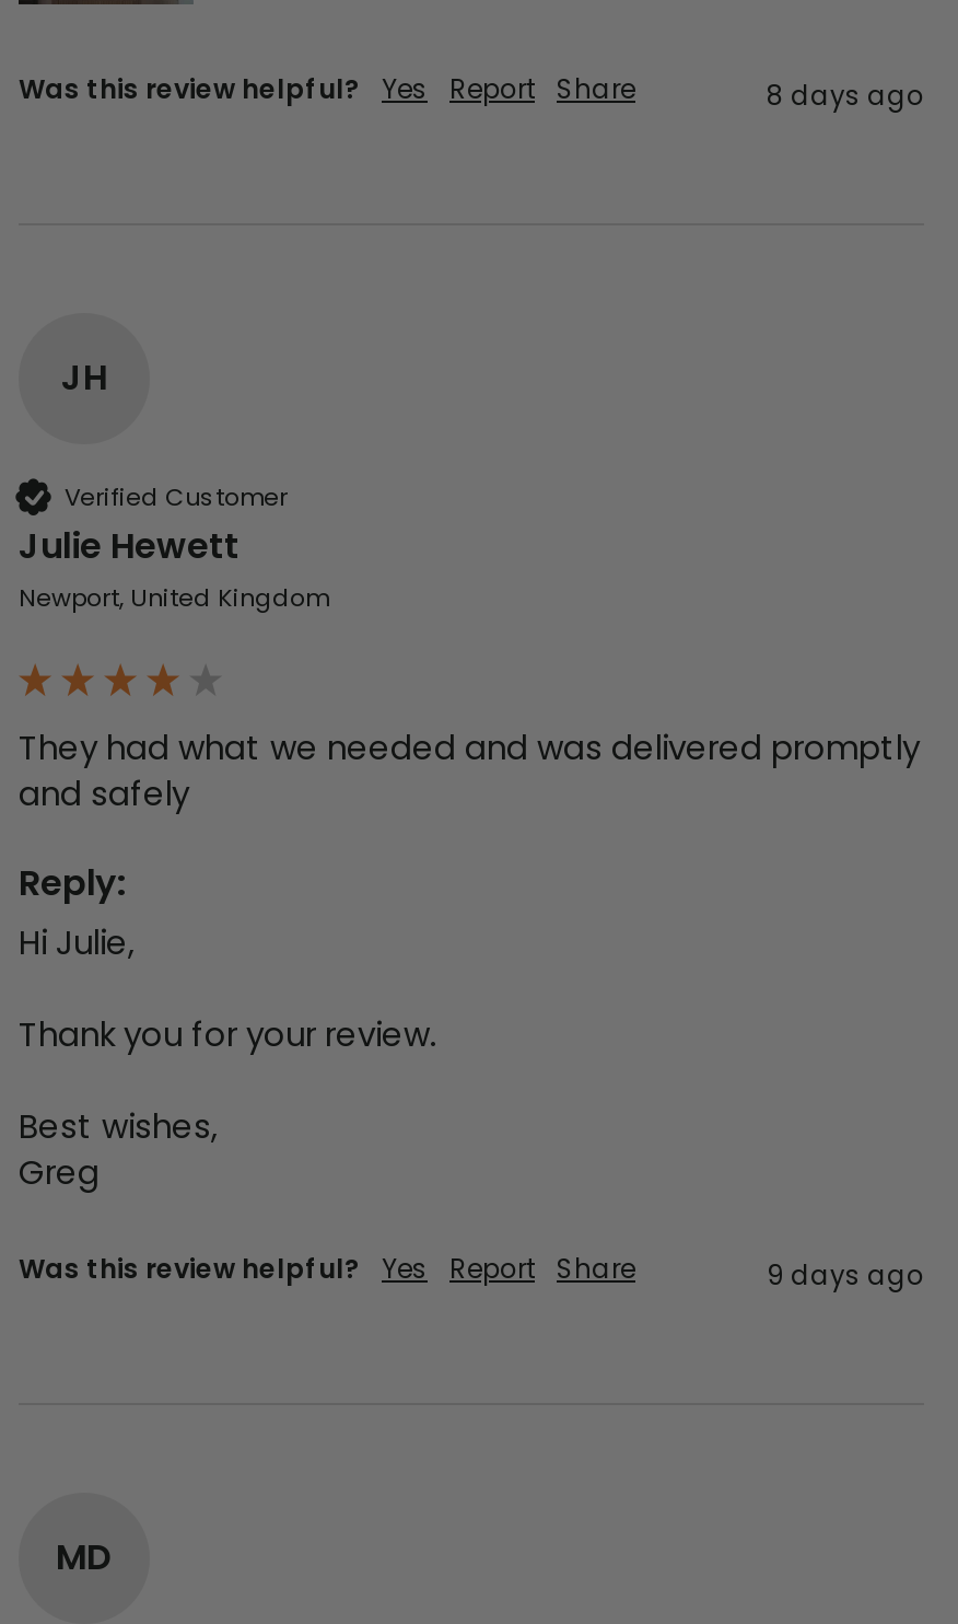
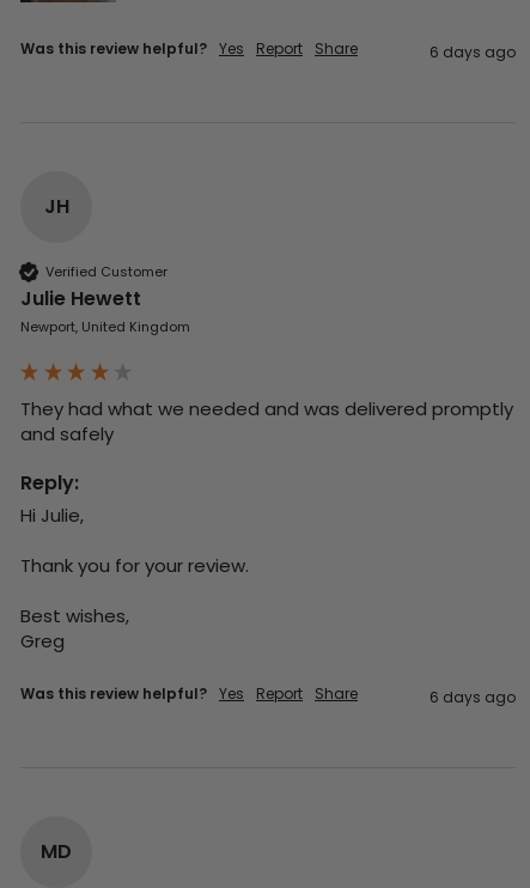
[767,77,924,114] 8 days ago -> [430,42,516,63] 6 days ago
[767,1257,924,1294] 9 days ago -> [430,687,516,708] 6 days ago

